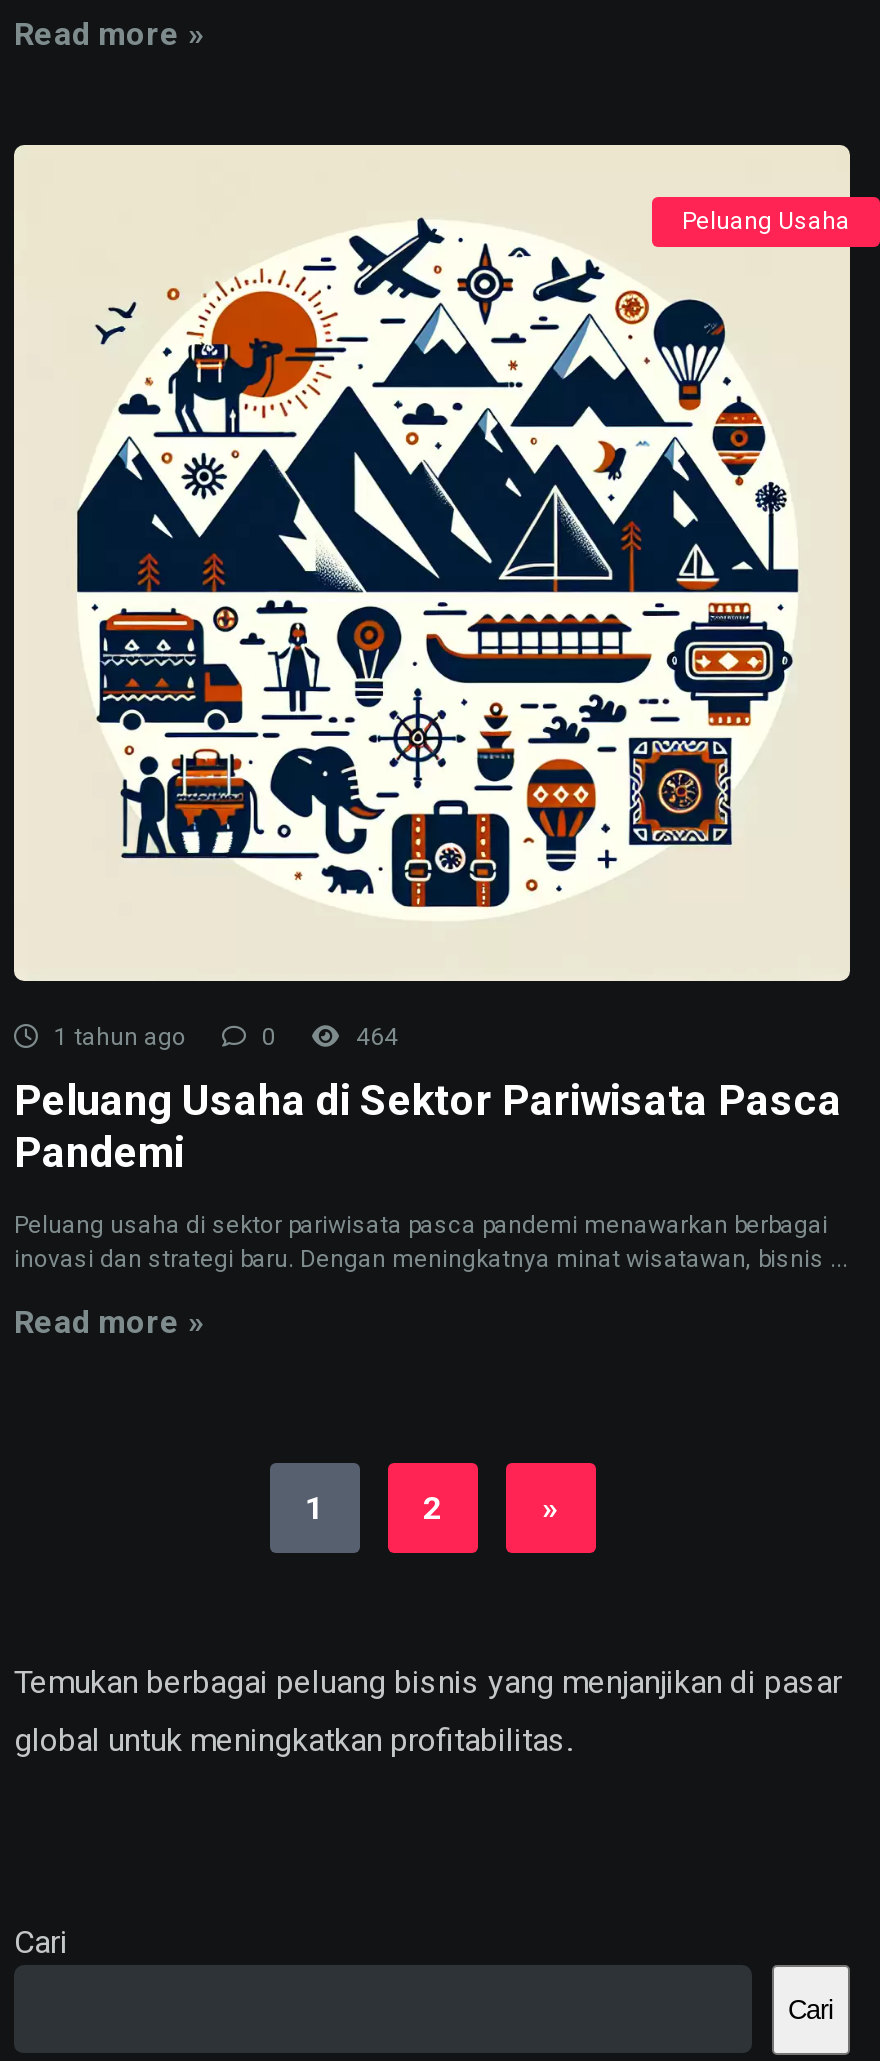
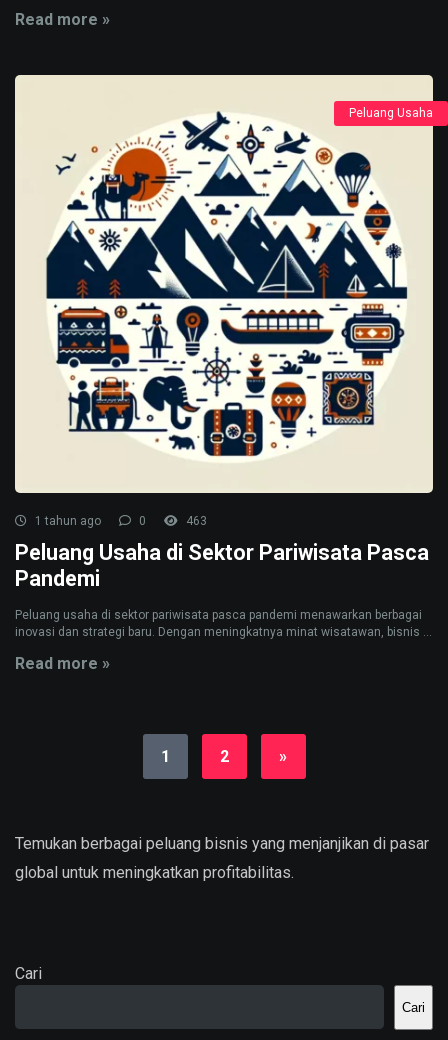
[350,1023,398,1051] 464 -> [183,514,207,528] 463

